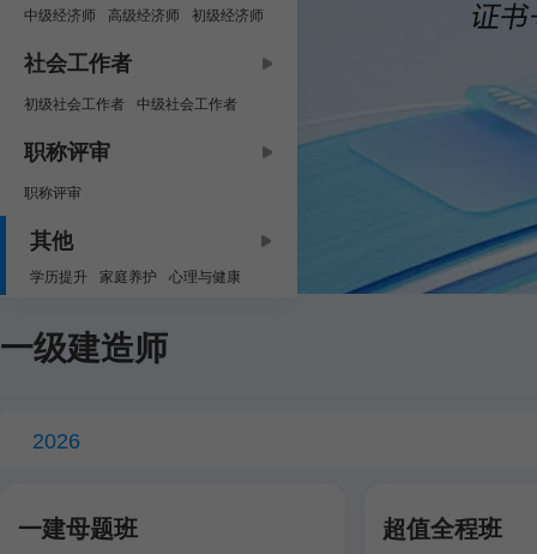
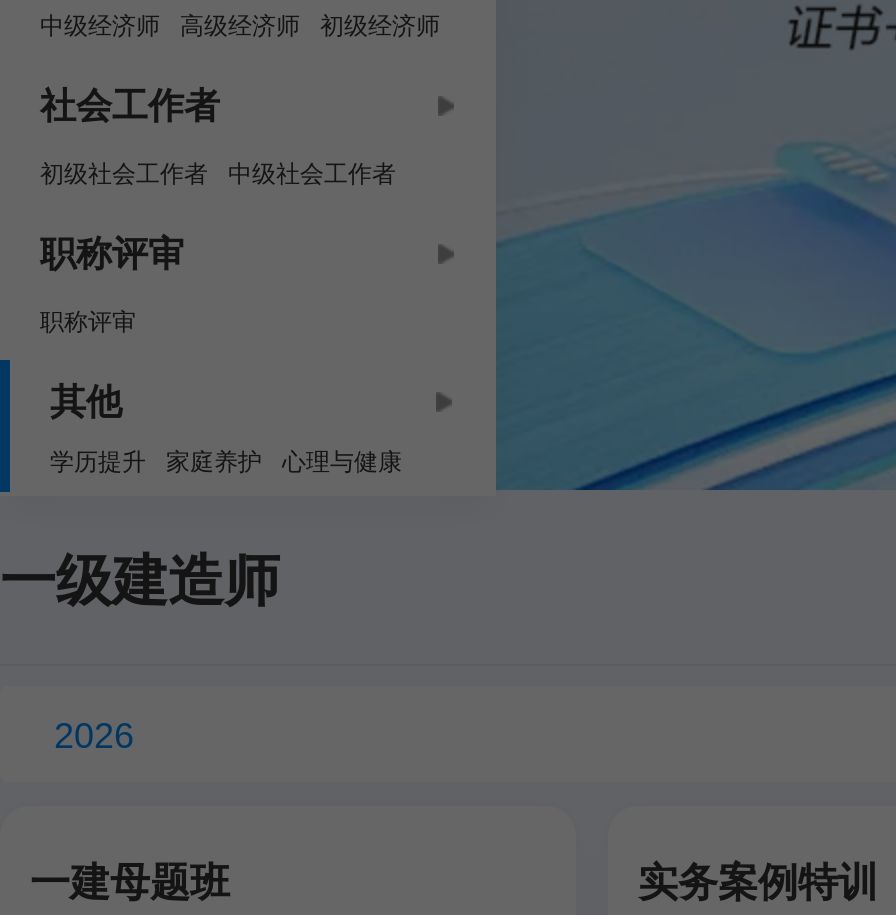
[382,516,502,542] 超值全程班 -> [638,860,878,904] 实务案例特训

